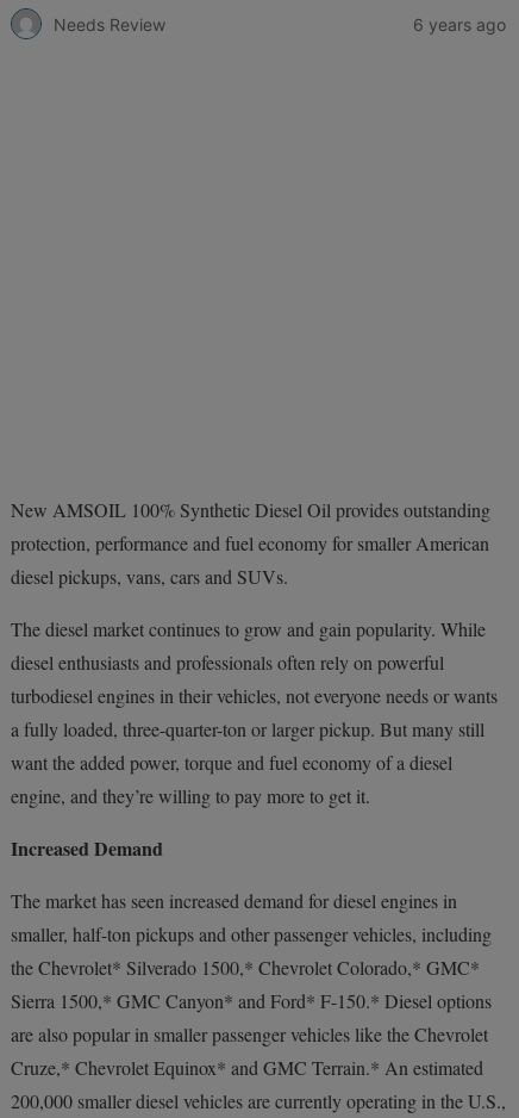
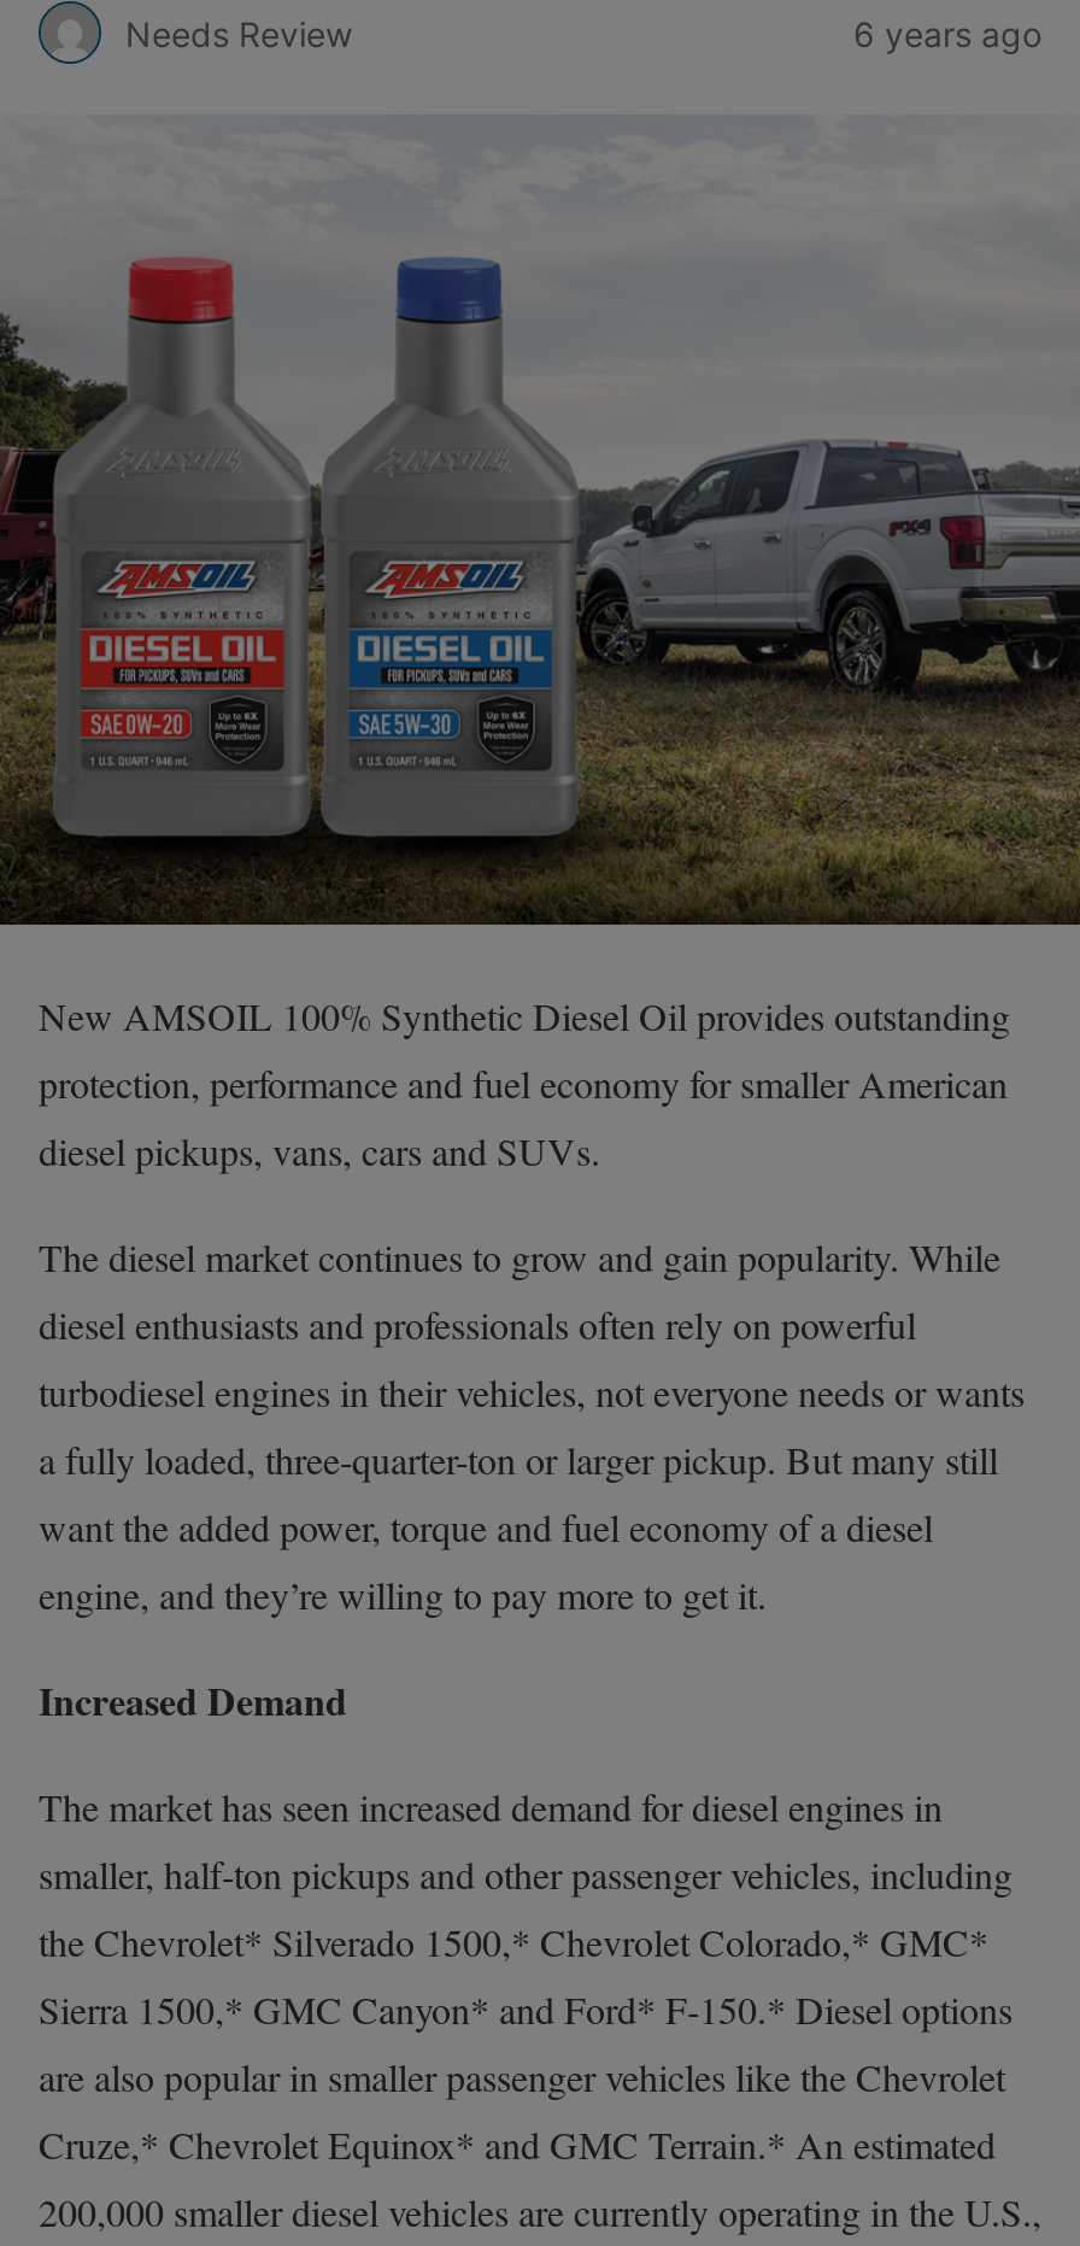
none -> [7,117,1073,927] [image]

